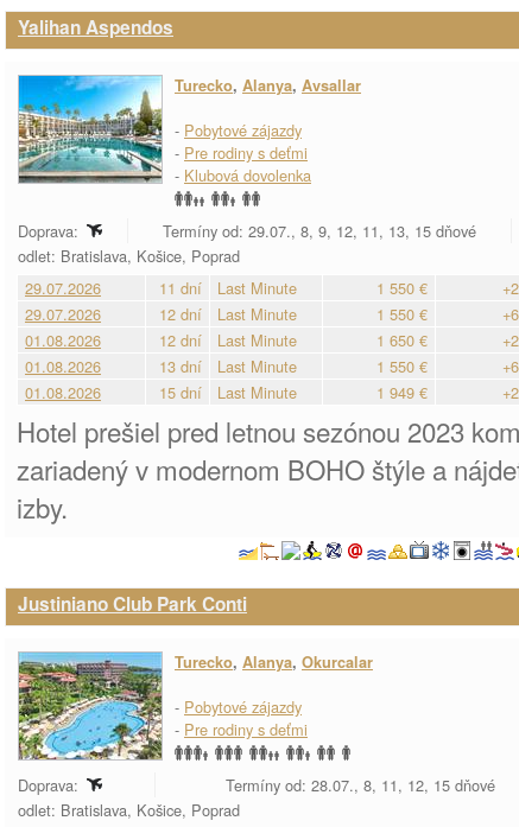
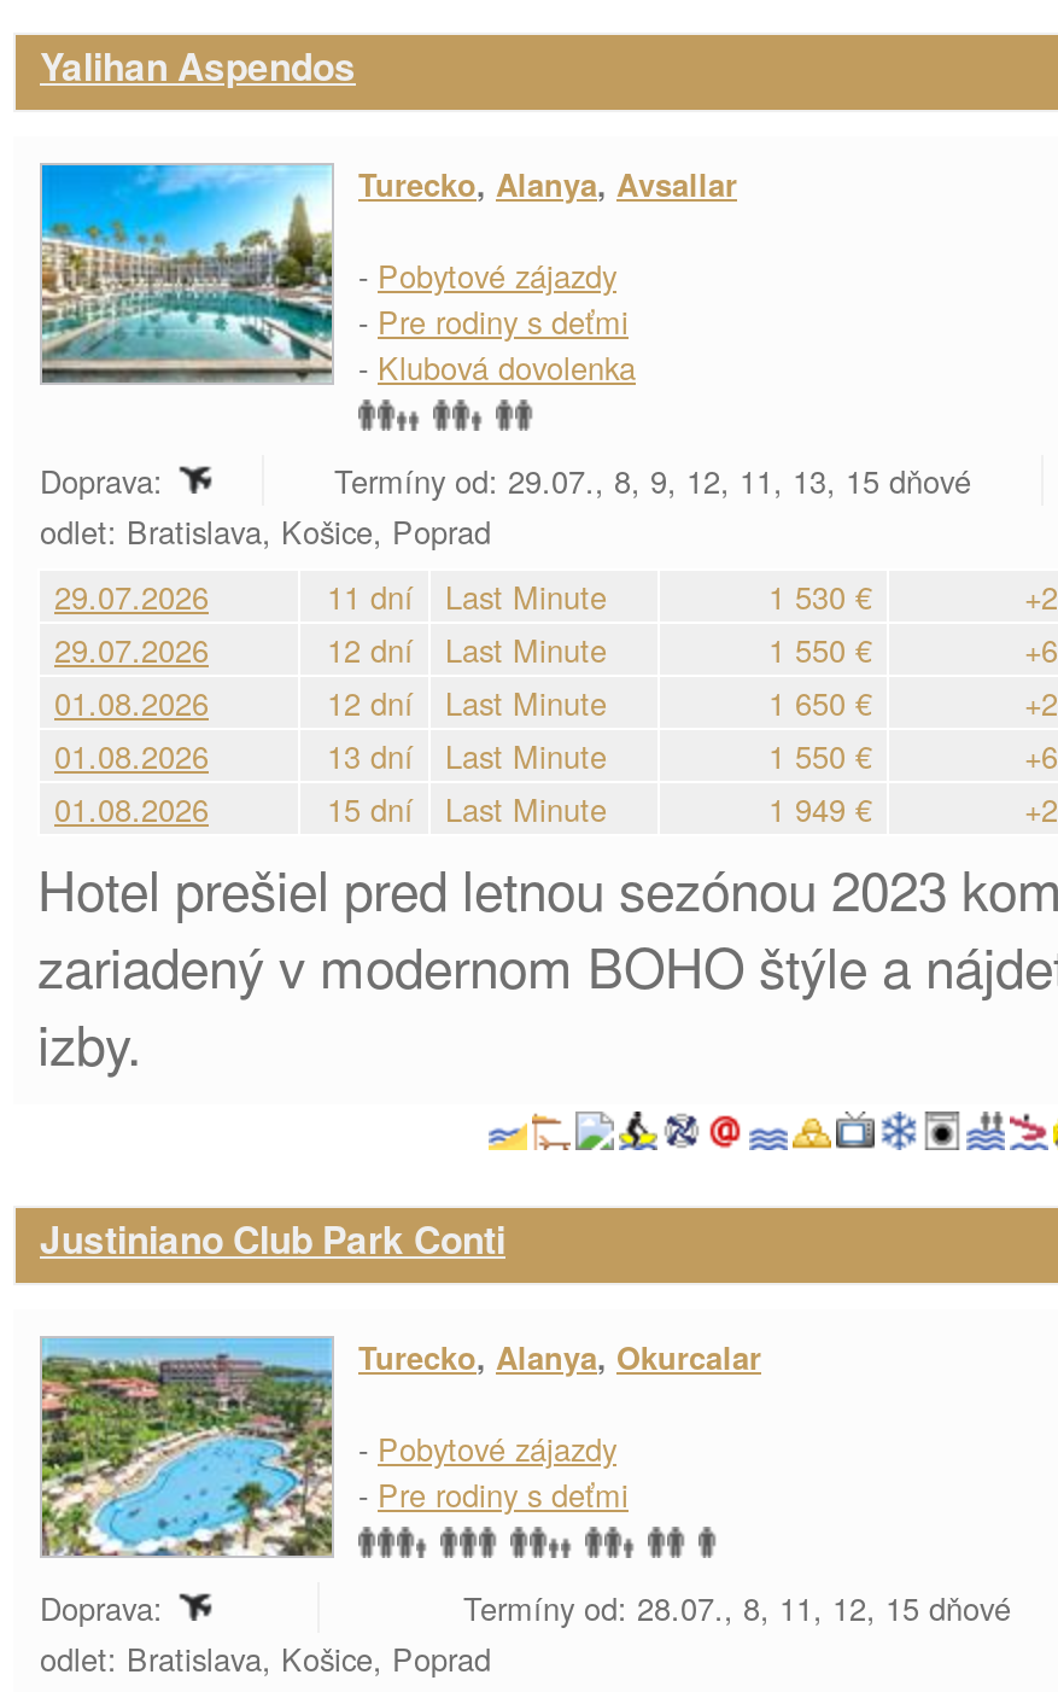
[376,276,428,299] 1 550 € -> [768,573,872,619] 1 530 €

